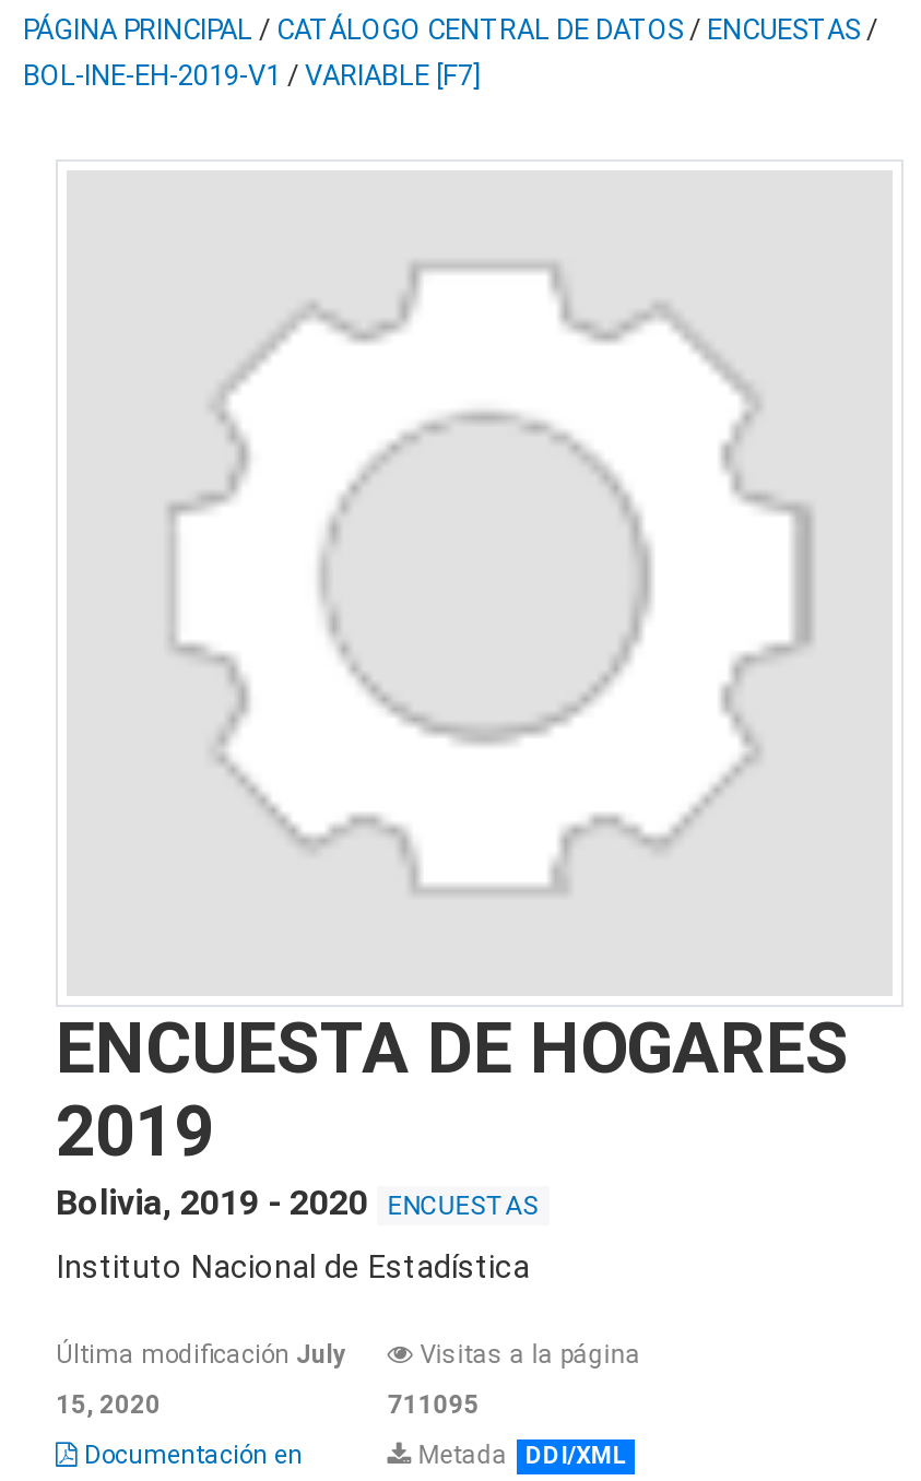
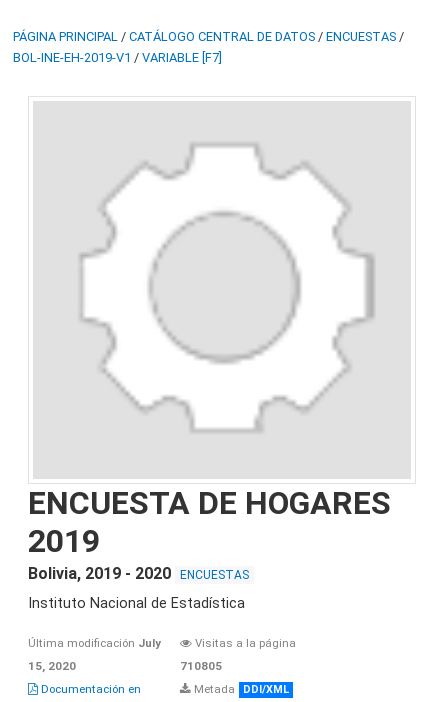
[387,1389,479,1420] 711095 -> [180,659,222,673] 710805

